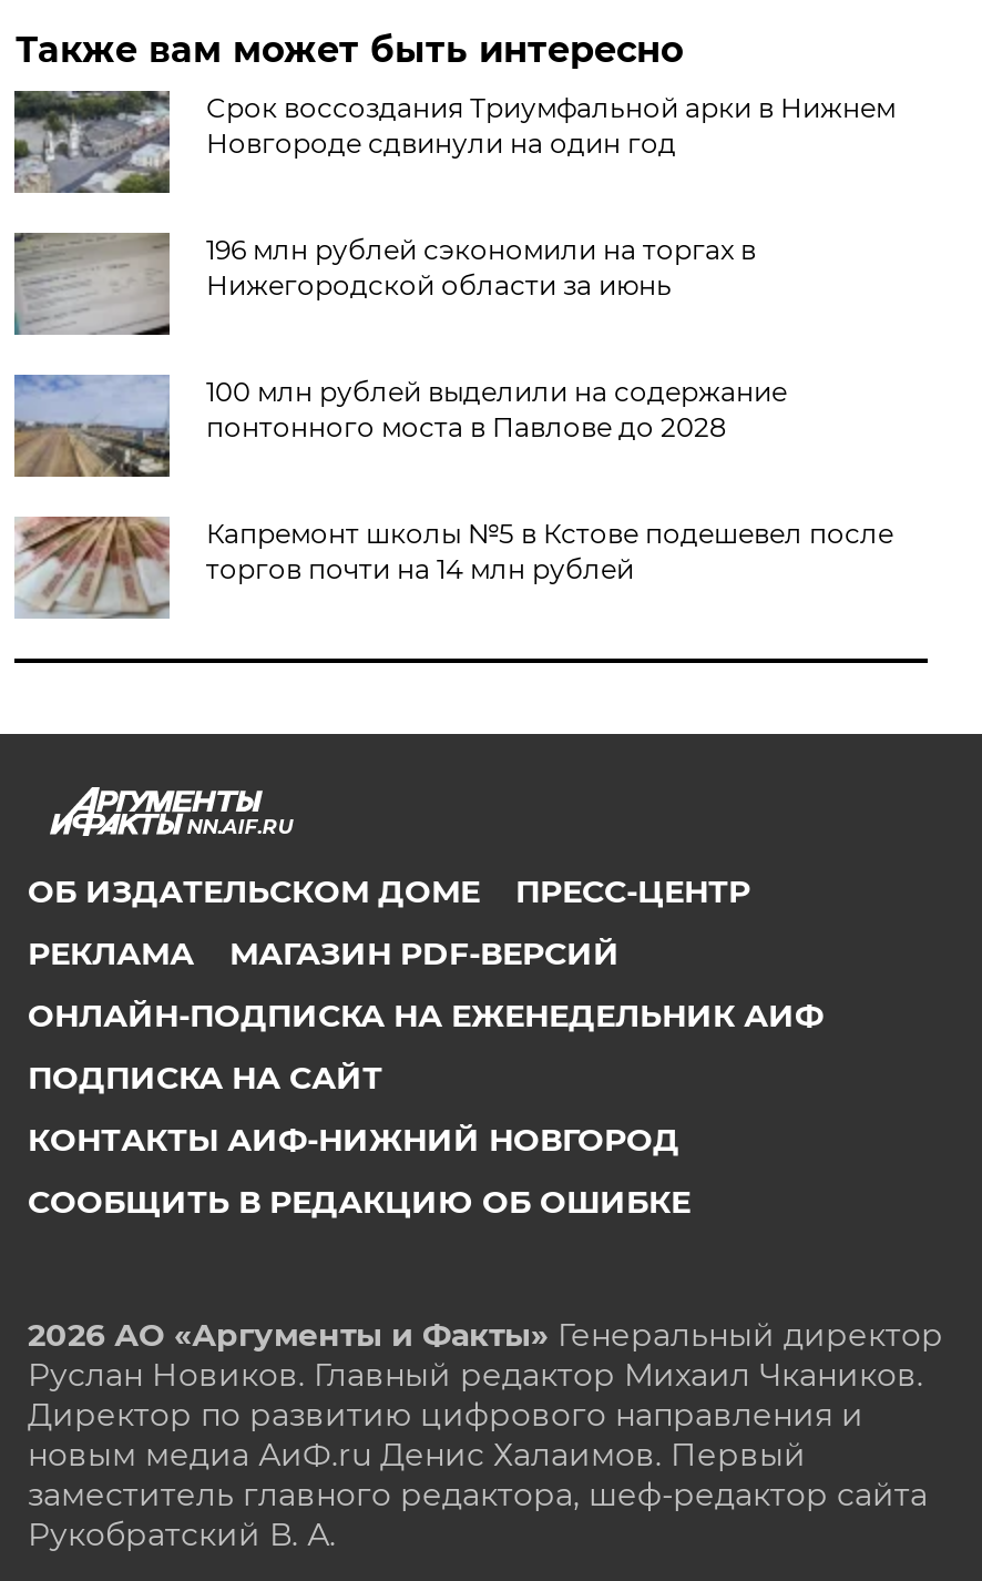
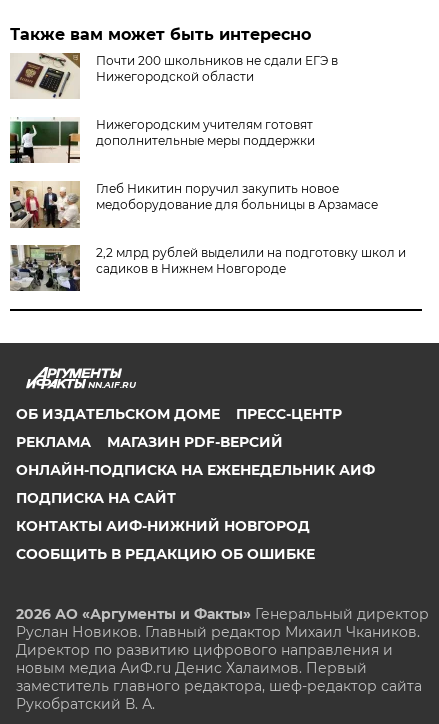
[12,89,895,195] [image] | Срок воссоздания Триумфальной арки в Нижнем | Новгороде сдвинули на один год -> [10,52,338,99] [image] | Почти 200 школьников не сдали ЕГЭ в | Нижегородской области
[12,231,756,337] [image] | 196 млн рублей сэкономили на торгах в | Нижегородской области за июнь -> [9,117,315,164] [image] | Нижегородским учителям готовят | дополнительные меры поддержки
[12,373,787,477] [image] | 100 млн рублей выделили на содержание | понтонного моста в Павлове до 2028 -> [9,180,378,229] [image] | Глеб Никитин поручил закупить новое | медоборудование для больницы в Арзамасе
[17,517,893,619] [image] | Капремонт школы №5 в Кстове подешевел после | торгов почти на 14 млн рублей -> [10,245,406,292] [image] | 2,2 млрд рублей выделили на подготовку школ и | садиков в Нижнем Новгороде

